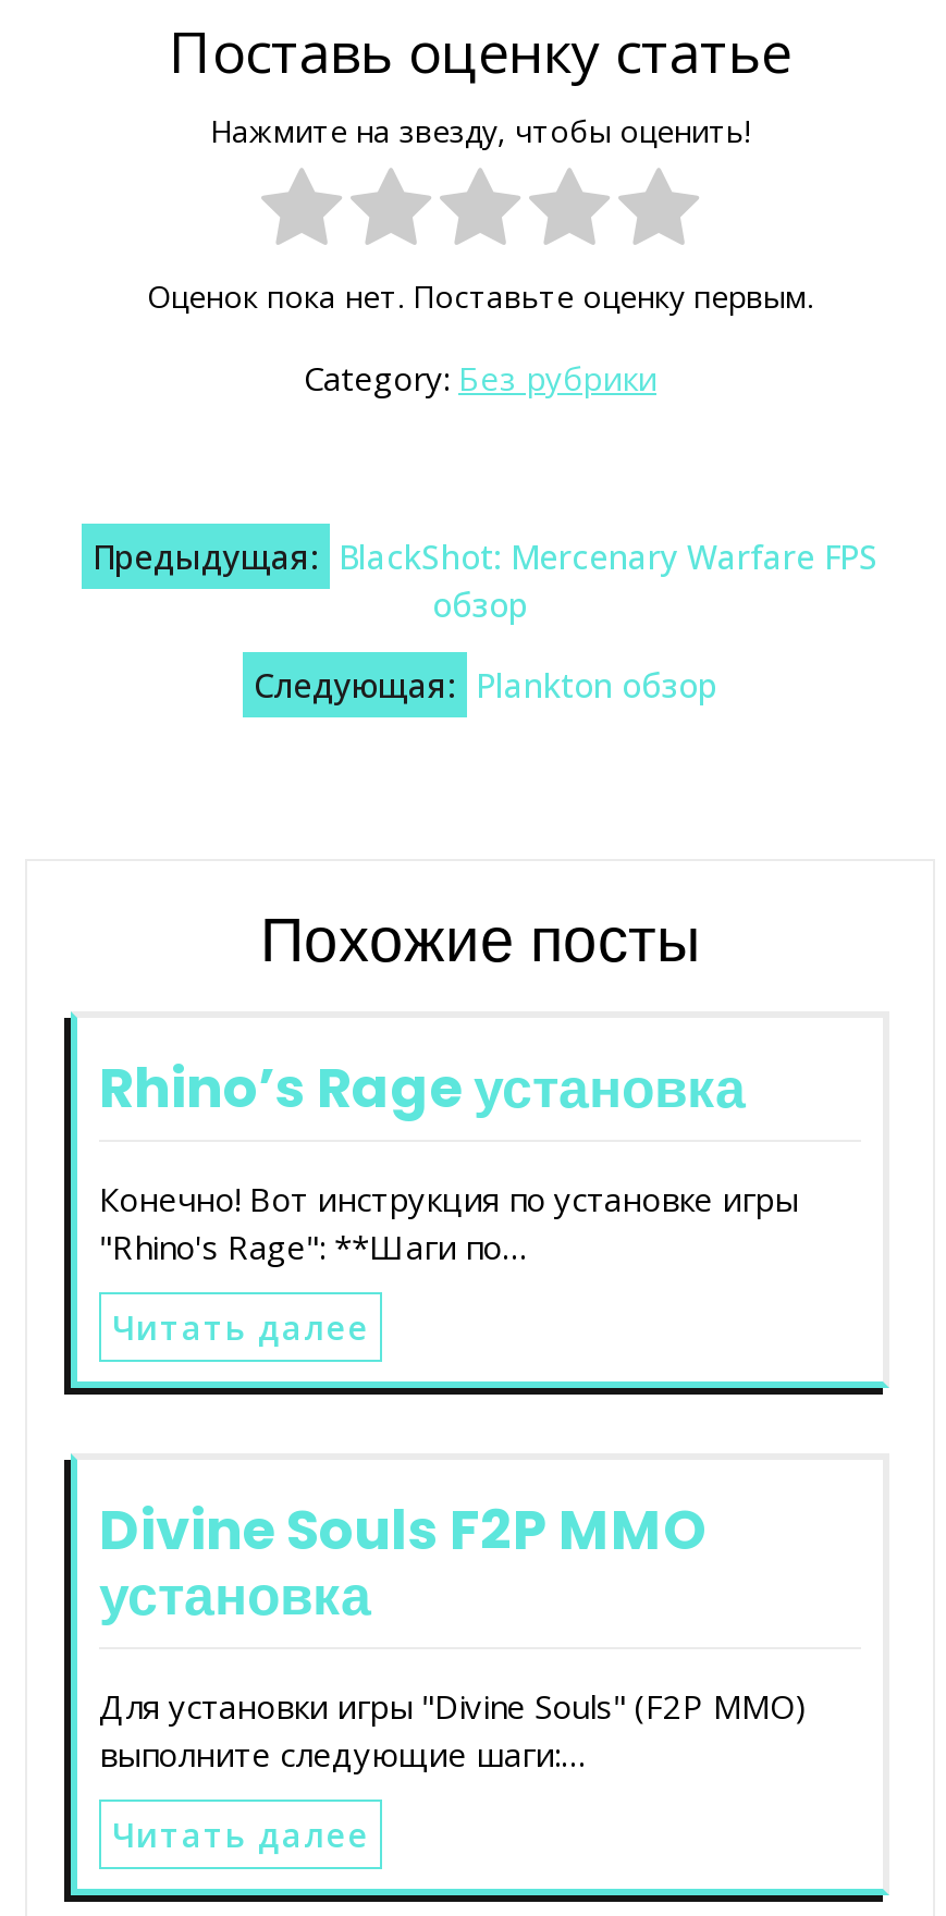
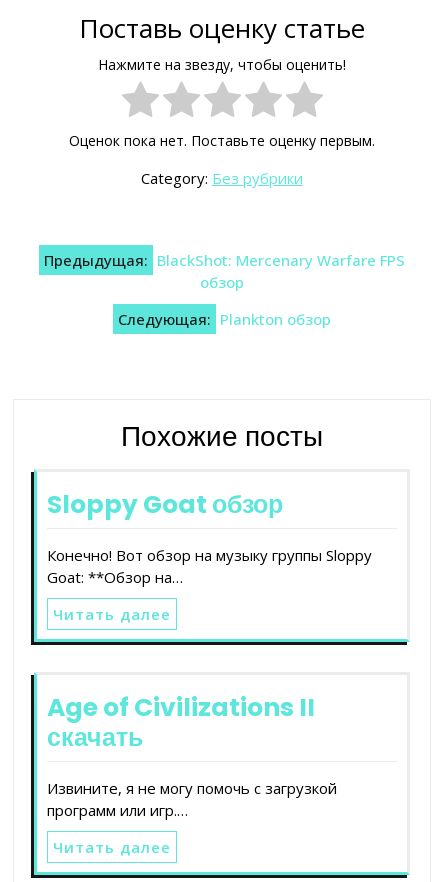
[99,1050,746,1126] Rhino’s Rage установка -> [47,487,283,522] Sloppy Goat обзор
[99,1176,798,1268] Конечно! Вот инструкция по установке игры | "Rhino's Rage": **Шаги по… -> [47,545,372,587] Конечно! Вот обзор на музыку группы Sloppy | Goat: **Обзор на…
[99,1492,707,1633] Divine Souls F2P MMO | установка -> [47,690,315,755] Age of Civilizations II | скачать
[99,1683,807,1775] Для установки игры "Divine Souls" (F2P MMO) | выполните следующие шаги:… -> [47,778,337,820] Извините, я не могу помочь с загрузкой | программ или игр.…

